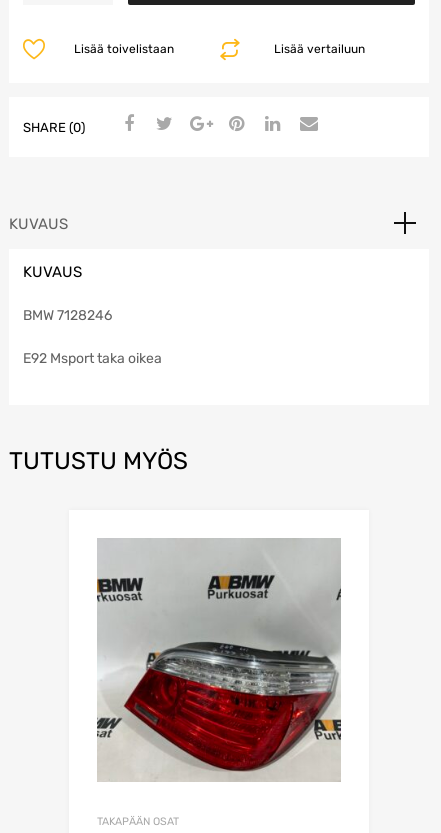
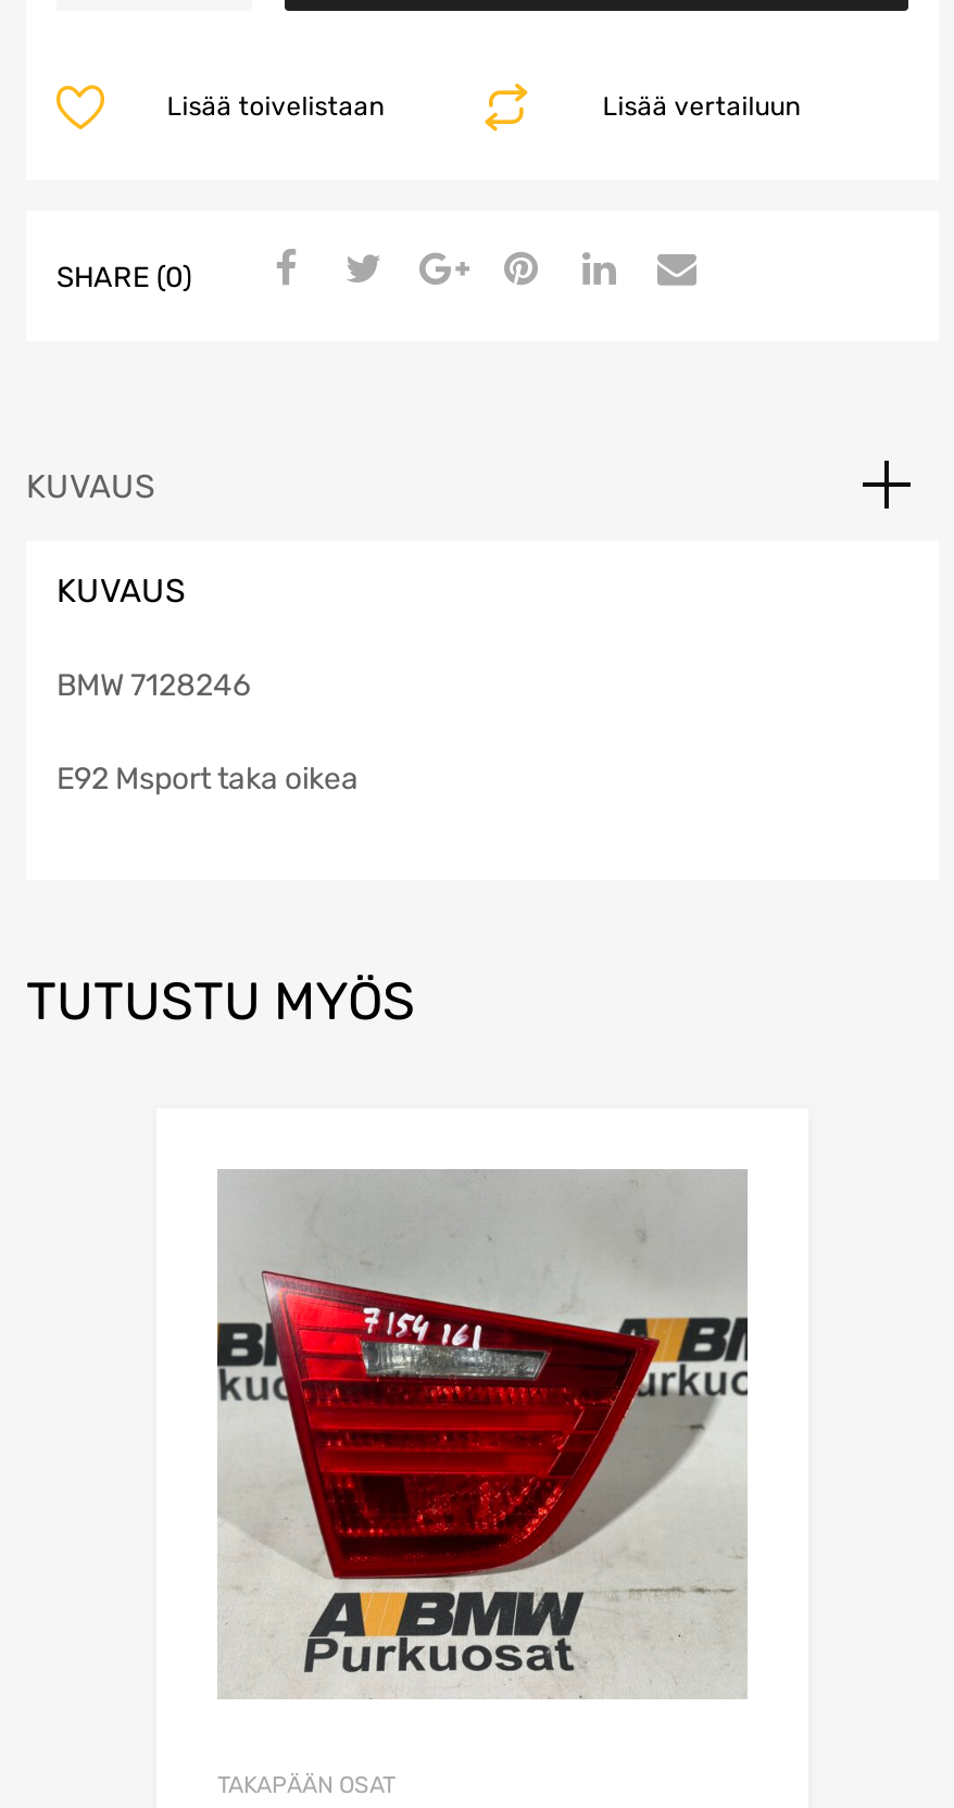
[97,566,341,773] [image] -> [217,1228,748,1678] [image]

